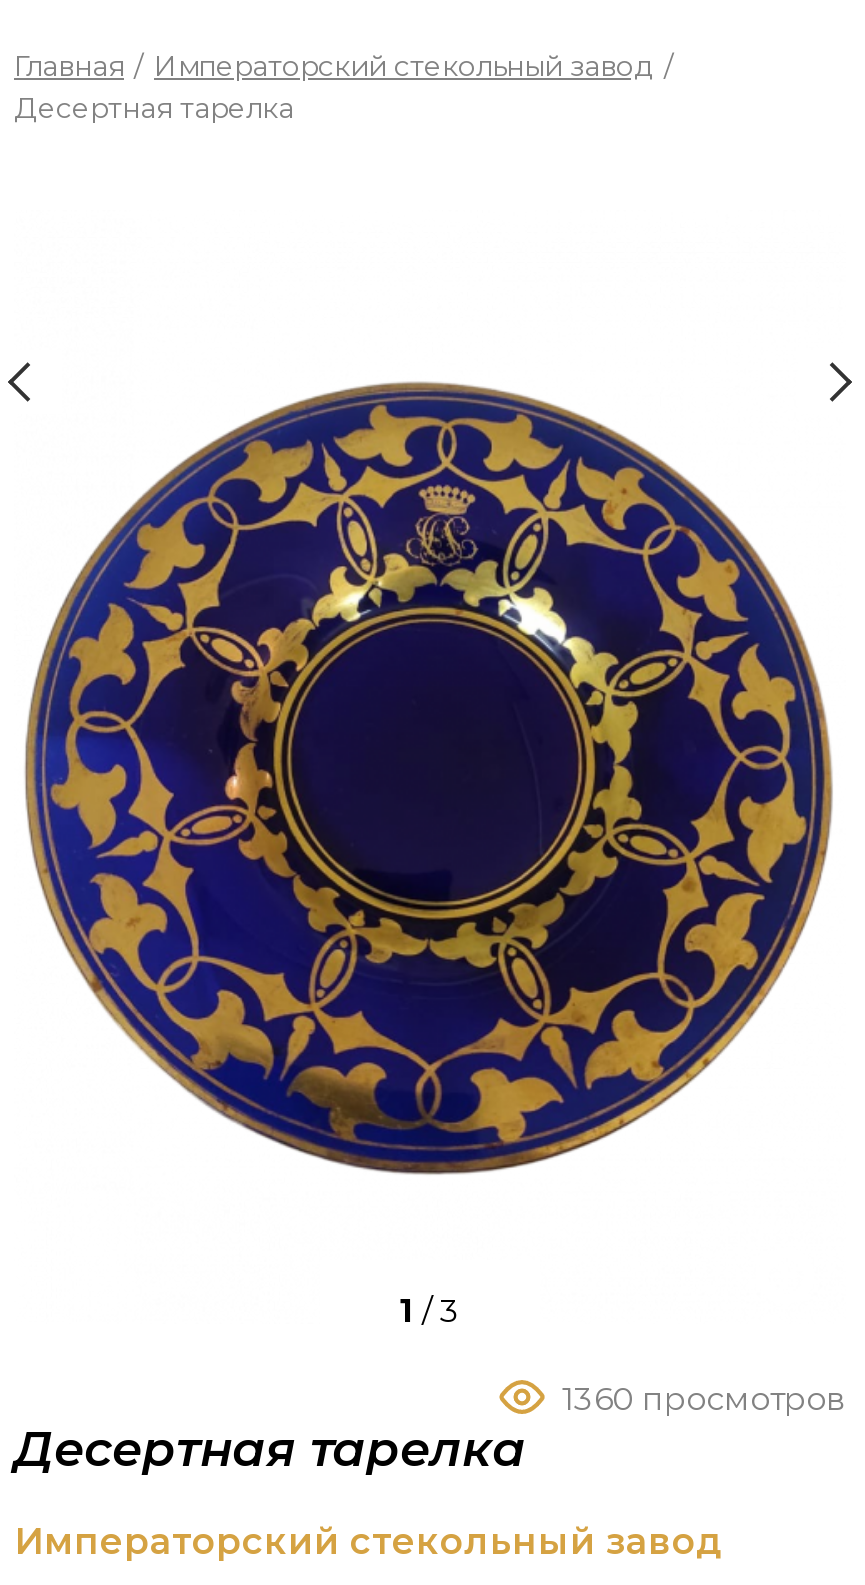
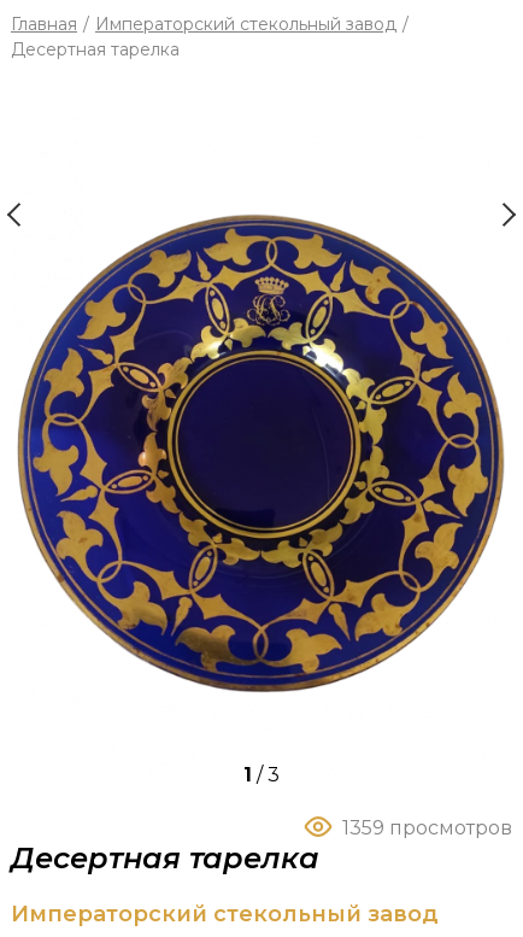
[562,1379,846,1417] 1360 просмотров -> [342,816,512,839] 1359 просмотров

